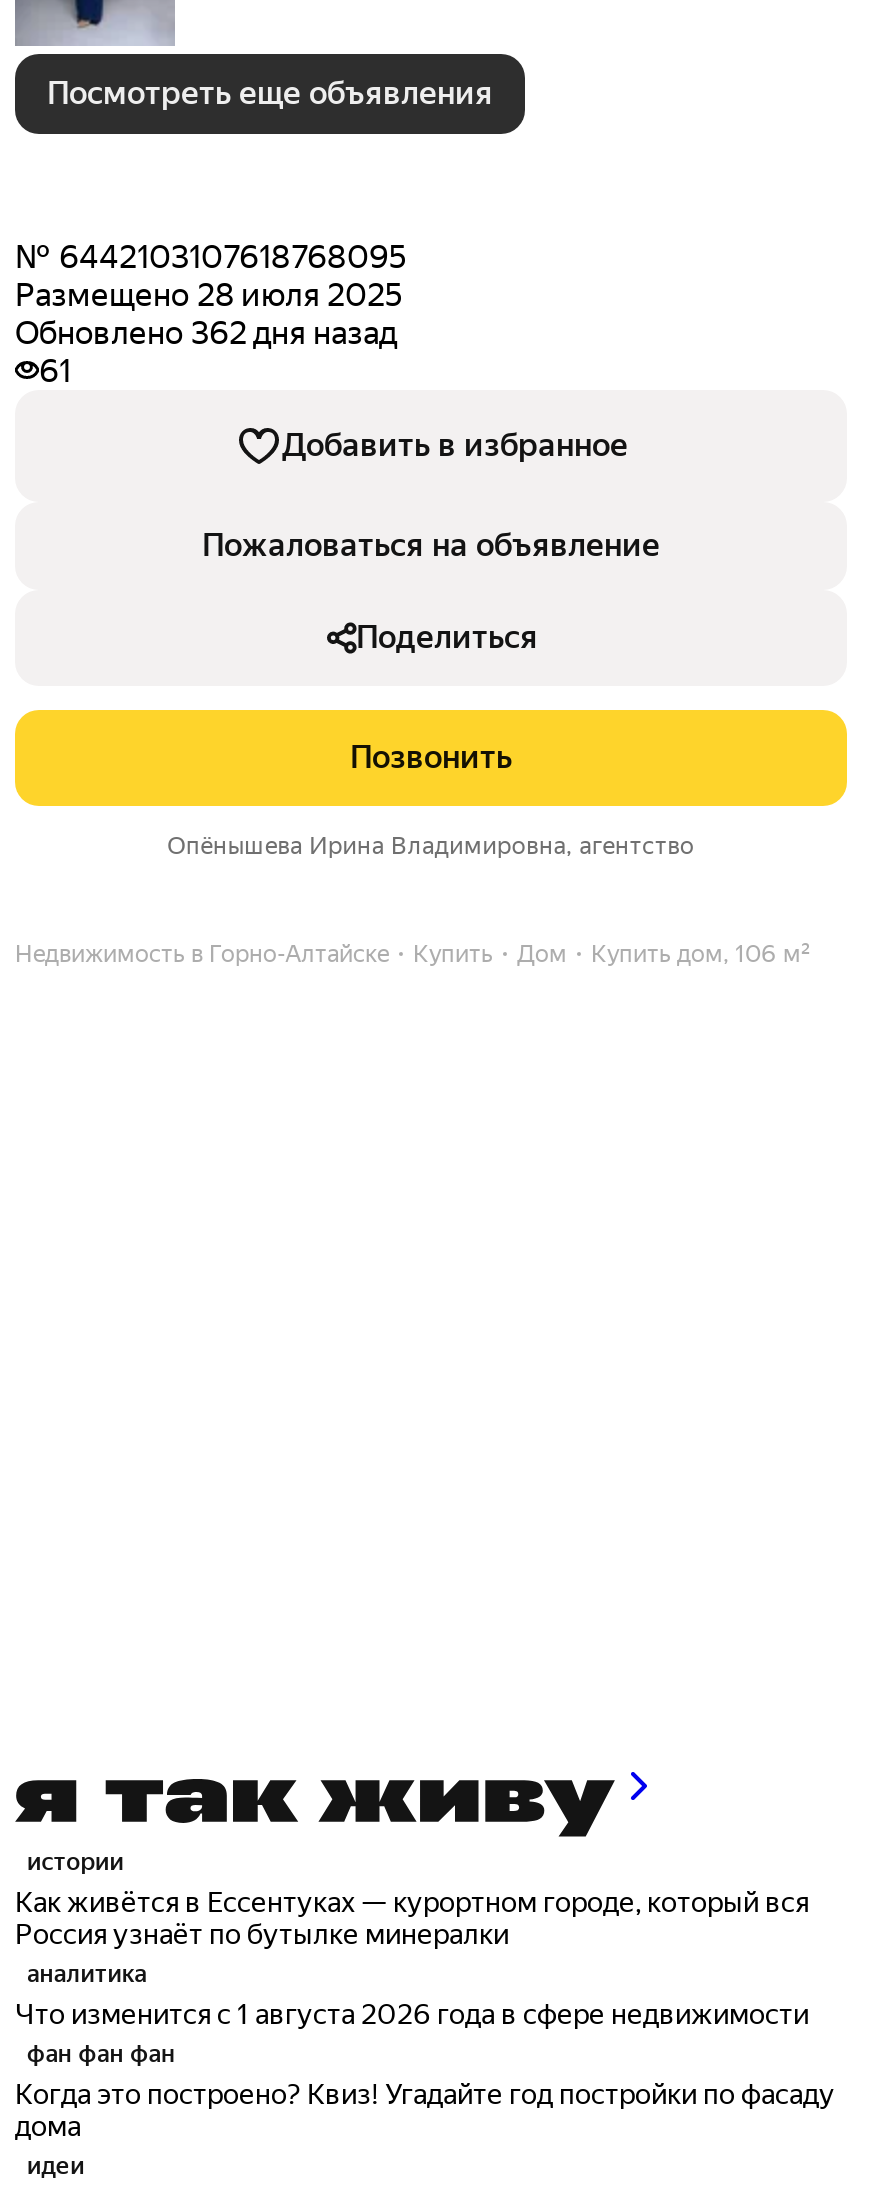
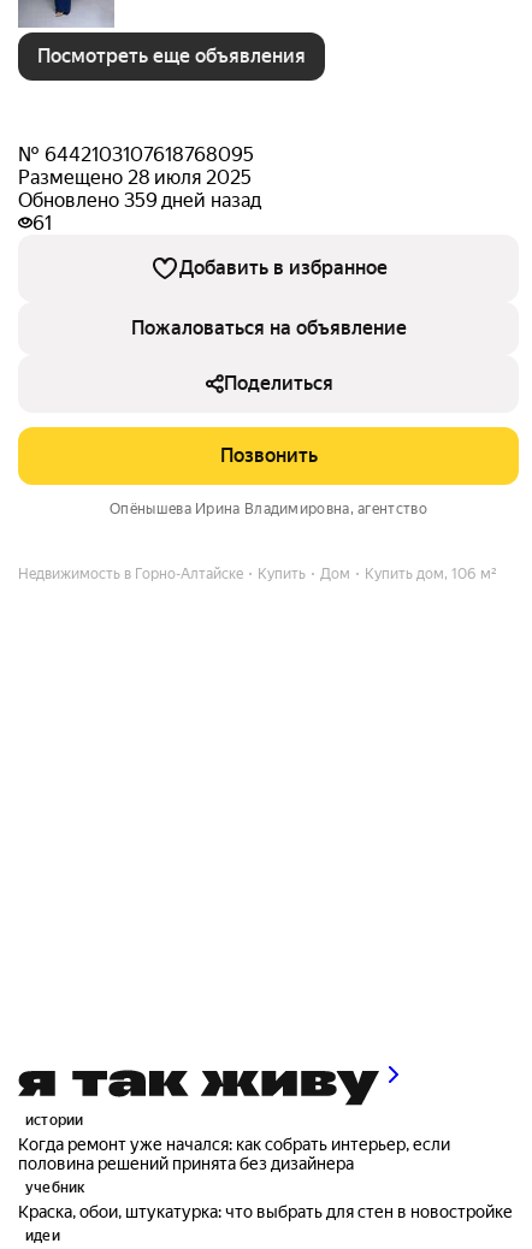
[15,314,397,352] Обновлено 362 дня назад -> [18,189,261,212] Обновлено 359 дней назад
[15,1885,835,2141] Как живётся в Ессентуках — курортном городе, который вся | Россия узнаёт по бутылке минералки | аналитика | Что изменится с 1 августа 2026 года в сфере недвижимости | фан фан фан | Когда это построено? Квиз! Угадайте год постройки по фасаду | дома -> [18,1134,513,1221] Когда ремонт уже начался: как собрать интерьер, если | половина решений принята без дизайнера | учебник | Краска, обои, штукатурка: что выбрать для стен в новостройке

